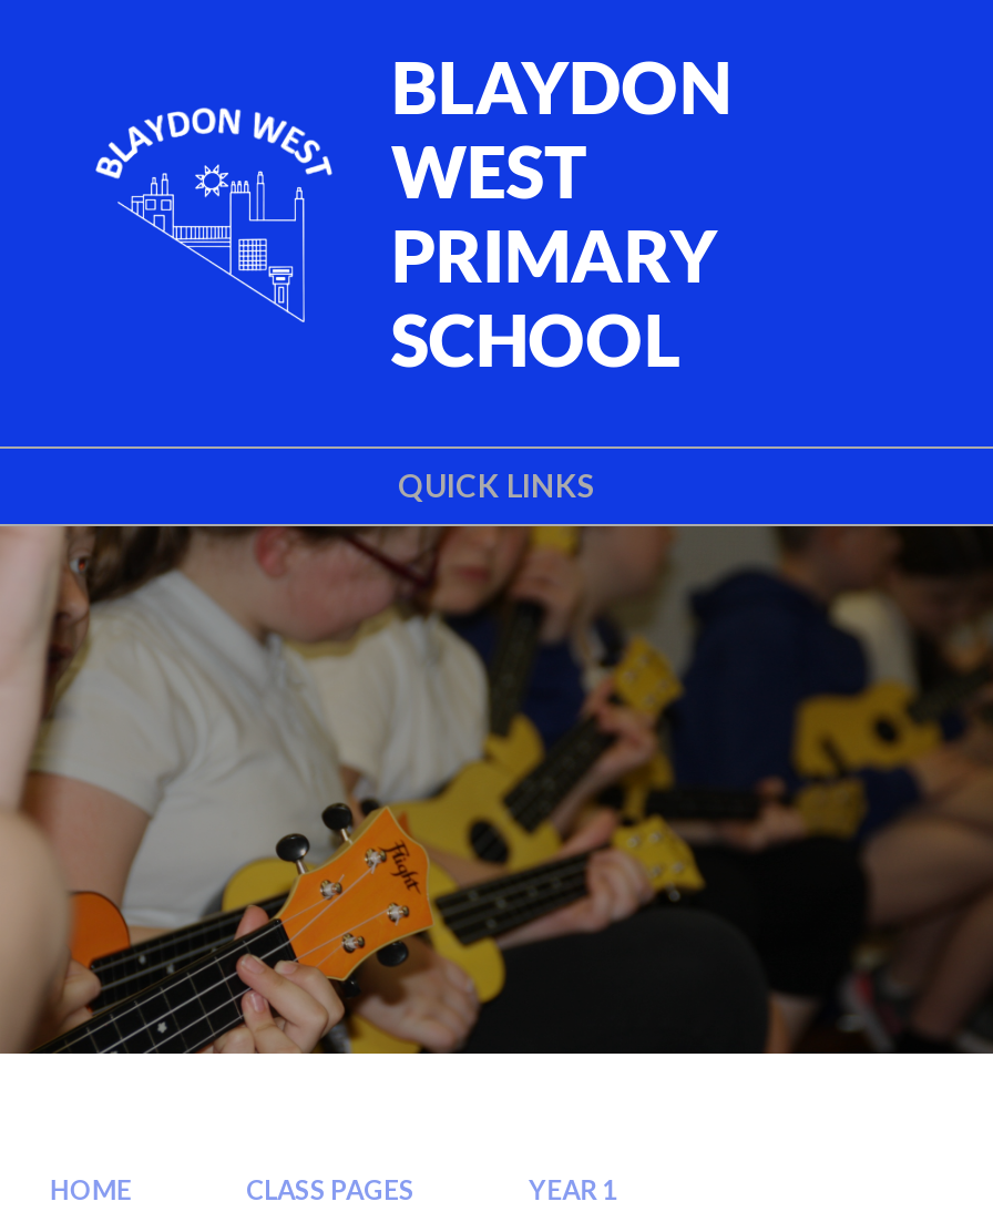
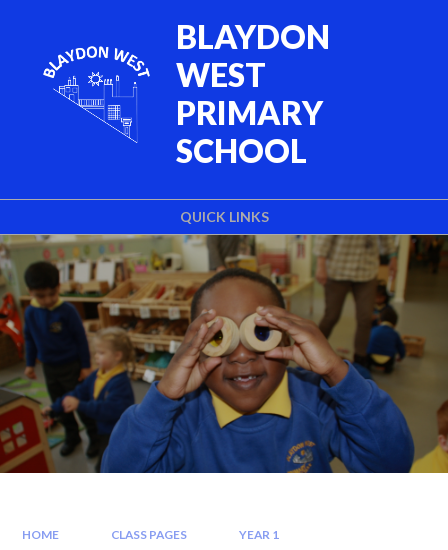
[7,524,986,1056] [image] -> [3,234,445,474] [image]

